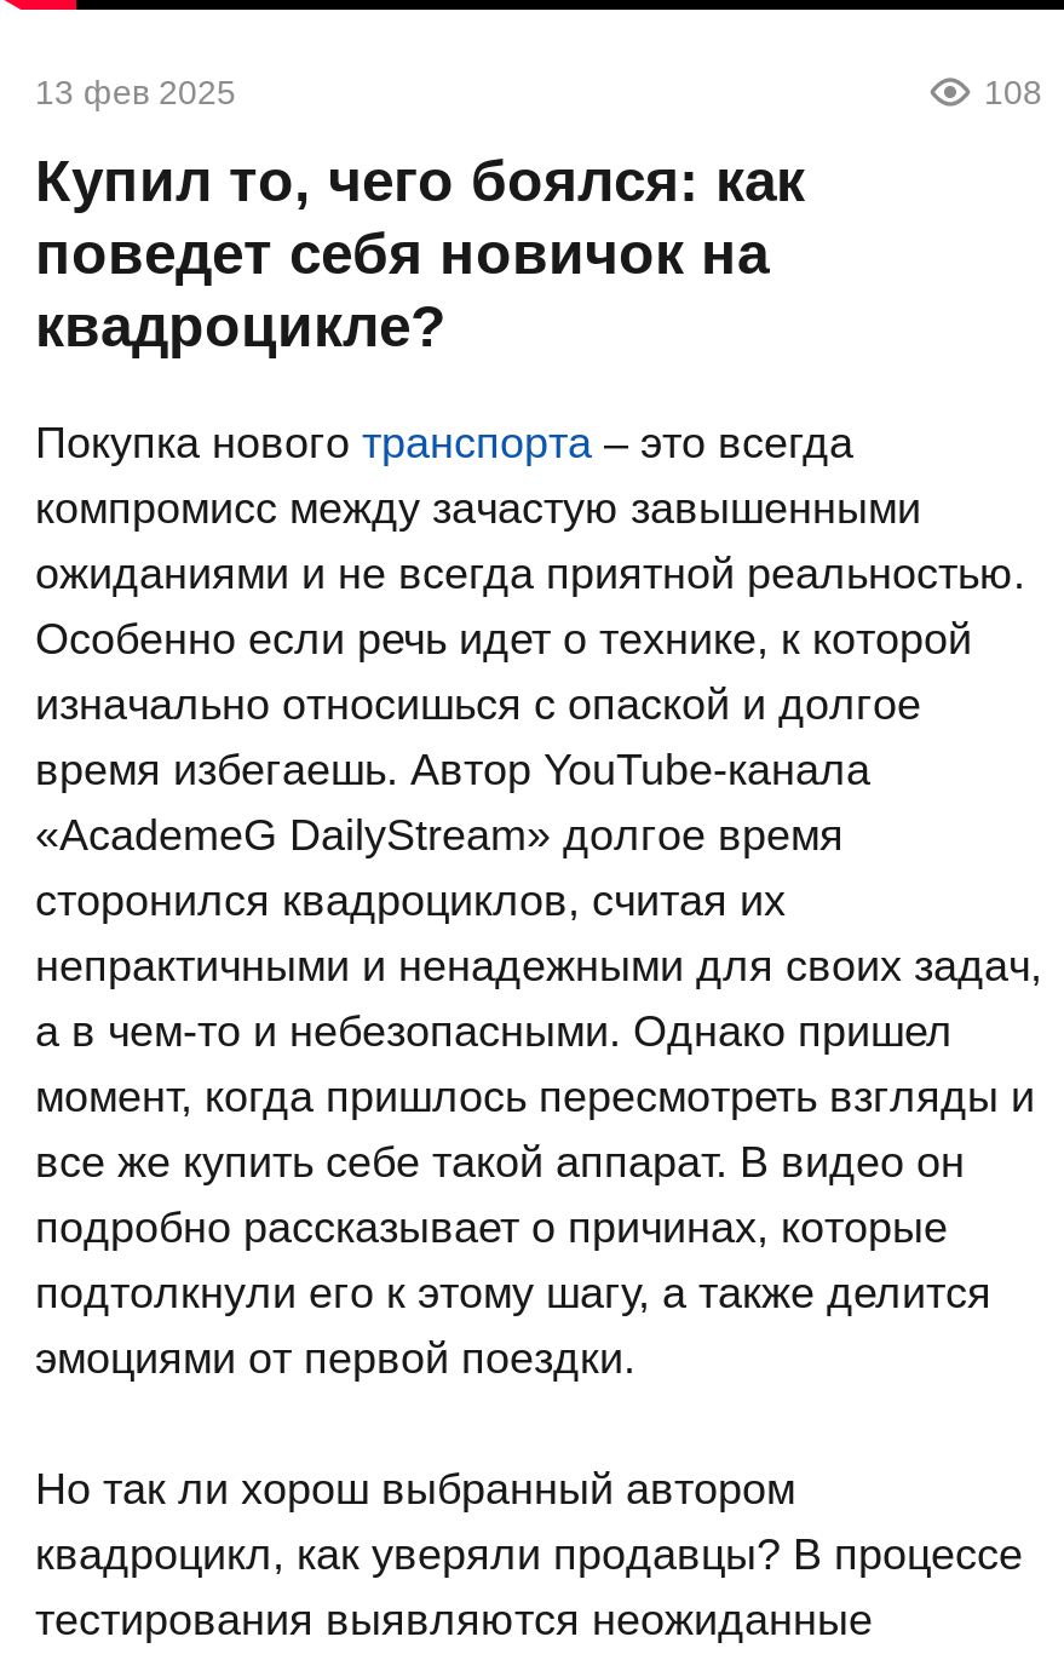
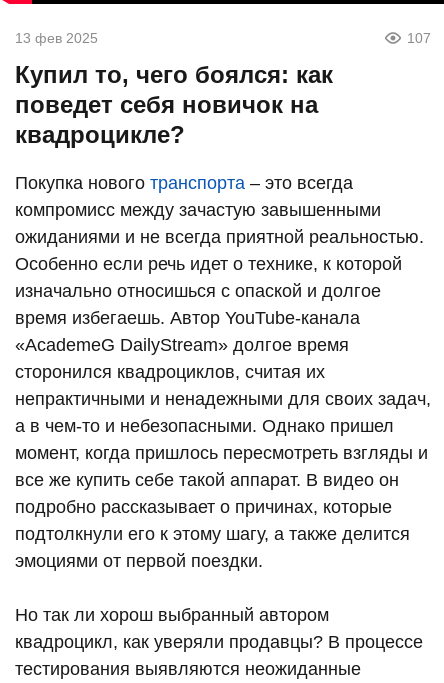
[984,73,1042,112] 108 -> [407,30,431,46] 107

